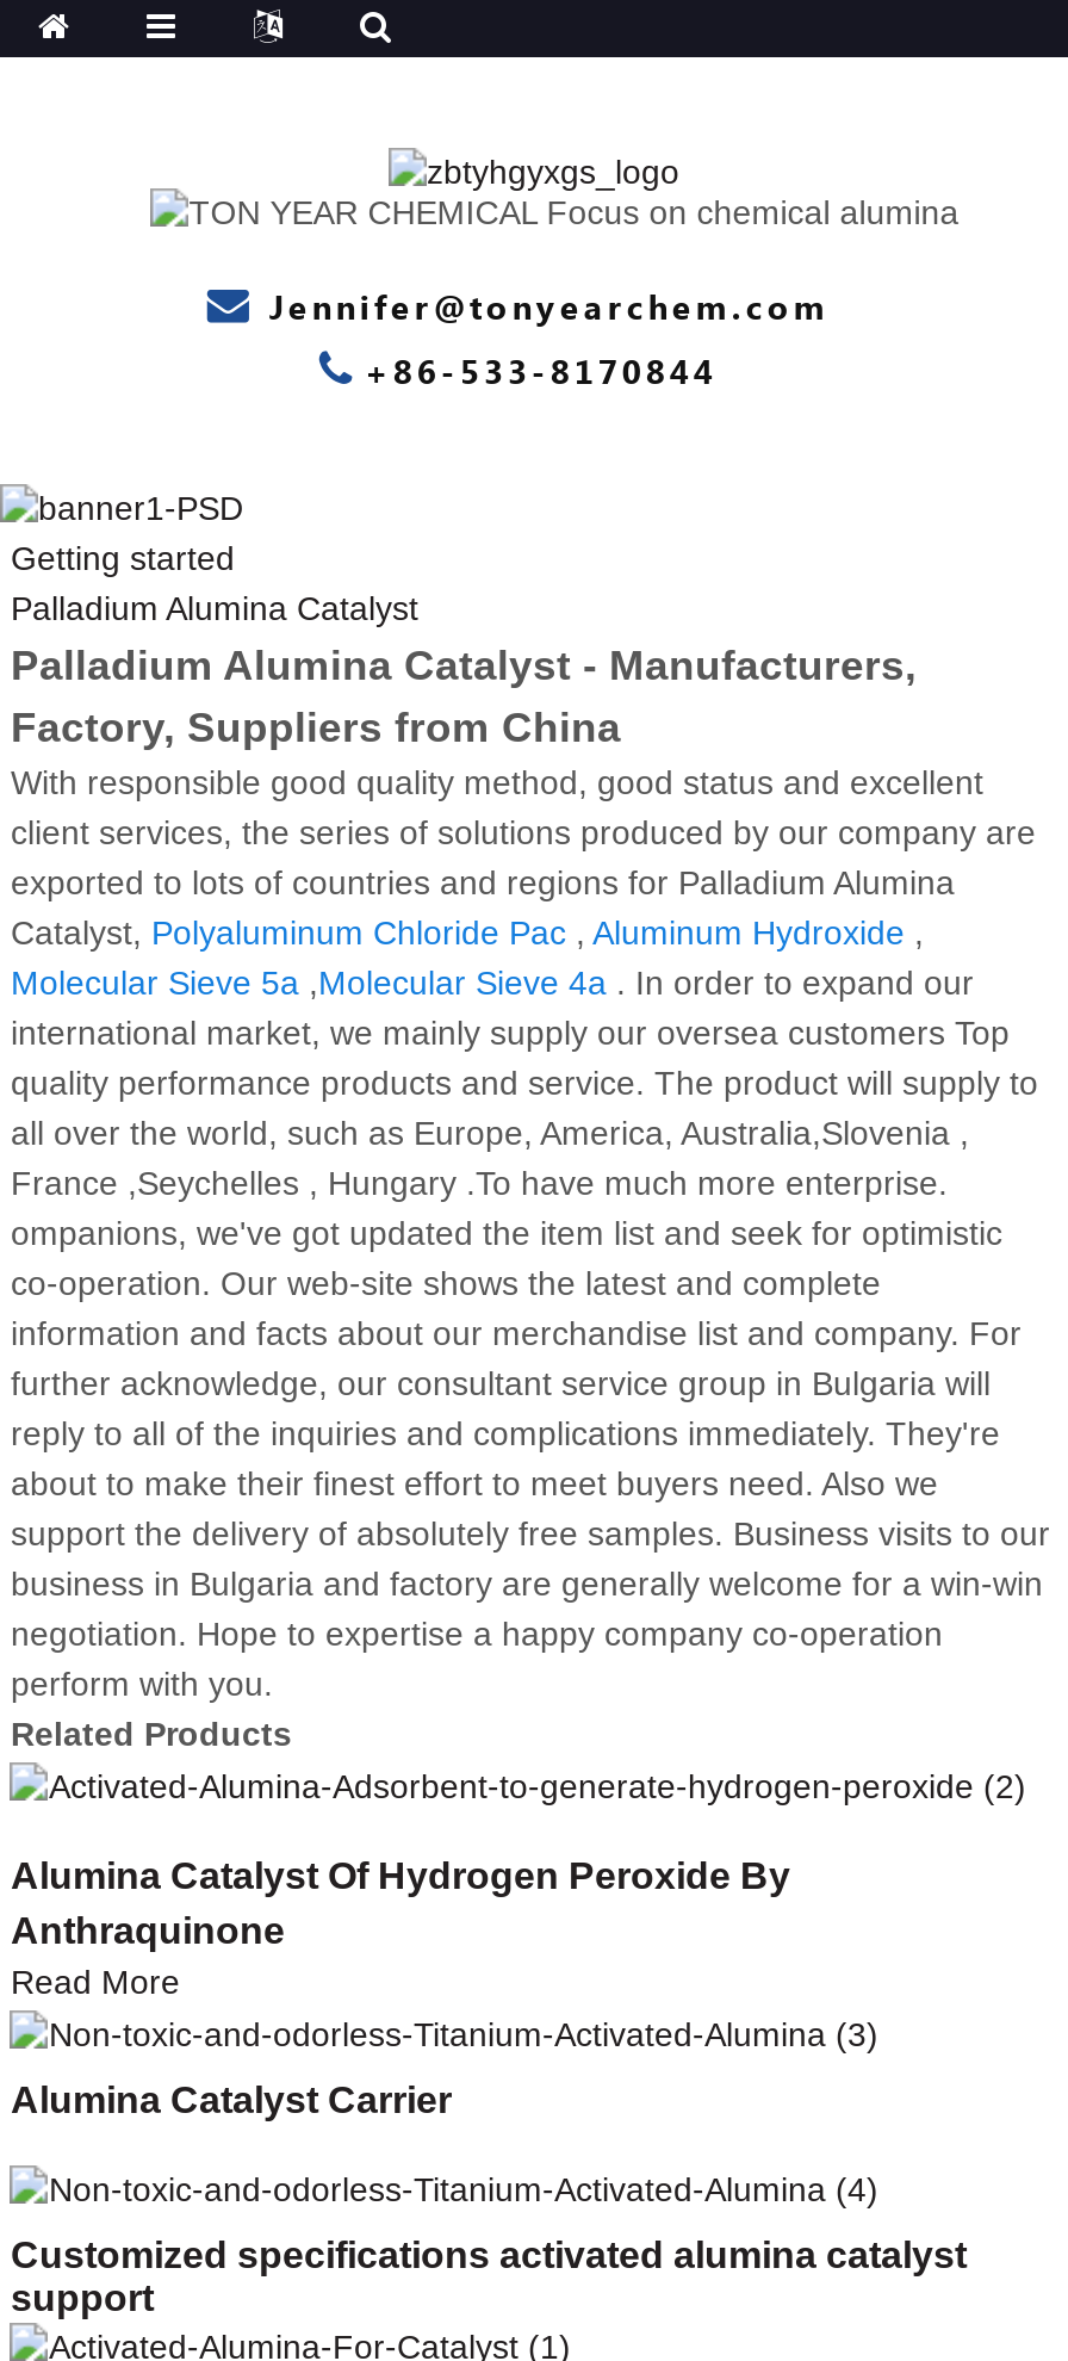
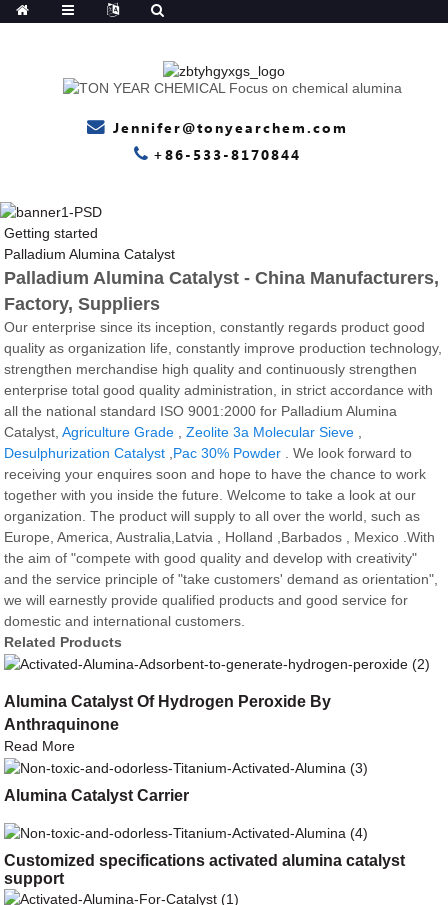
[11,642,1050,1703] Palladium Alumina Catalyst - Manufacturers, | Factory, Suppliers from China | With responsible good quality method, good status and excellent | client services, the series of solutions produced by our company are | exported to lots of countries and regions for Palladium Alumina | Catalyst, Polyaluminum Chloride Pac, Aluminum Hydroxide, | Molecular Sieve 5a, Molecular Sieve 4a. In order to expand our | international market, we mainly supply our oversea customers Top | quality performance products and service. The product will supply to | all over the world, such as Europe, America, Australia,Slovenia , | France ,Seychelles , Hungary .To have much more enterprise. | ompanions, we've got updated the item list and seek for optimistic | co-operation. Our web-site shows the latest and complete | information and facts about our merchandise list and company. For | further acknowledge, our consultant service group in Bulgaria will | reply to all of the inquiries and complications immediately. They're | about to make their finest effort to meet buyers need. Also we | support the delivery of absolutely free samples. Business visits to our | business in Bulgaria and factory are generally welcome for a win-win | negotiation. Hope to expertise a happy company co-operation | perform with you. -> [4,268,442,629] Palladium Alumina Catalyst - China Manufacturers, | Factory, Suppliers | Our enterprise since its inception, constantly regards product good | quality as organization life, constantly improve production technology, | strengthen merchandise high quality and continuously strengthen | enterprise total good quality administration, in strict accordance with | all the national standard ISO 9001:2000 for Palladium Alumina | Catalyst, Agriculture Grade, Zeolite 3a Molecular Sieve, | Desulphurization Catalyst, Pac 30% Powder. We look forward to | receiving your enquires soon and hope to have the chance to work | together with you inside the future. Welcome to take a look at our | organization. The product will supply to all over the world, such as | Europe, America, Australia,Latvia , Holland ,Barbados , Mexico .With | the aim of "compete with good quality and develop with creativity" | and the service principle of "take customers' demand as orientation", | we will earnestly provide qualified products and good service for | domestic and international customers.

